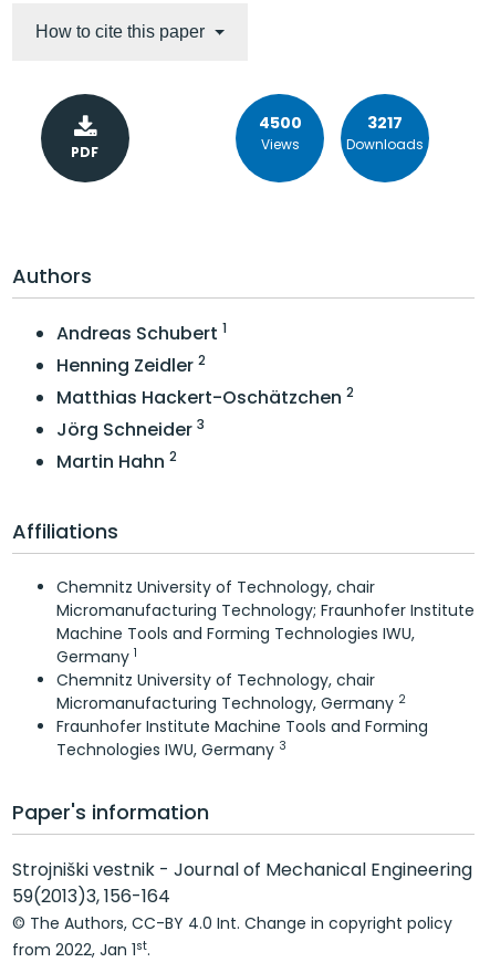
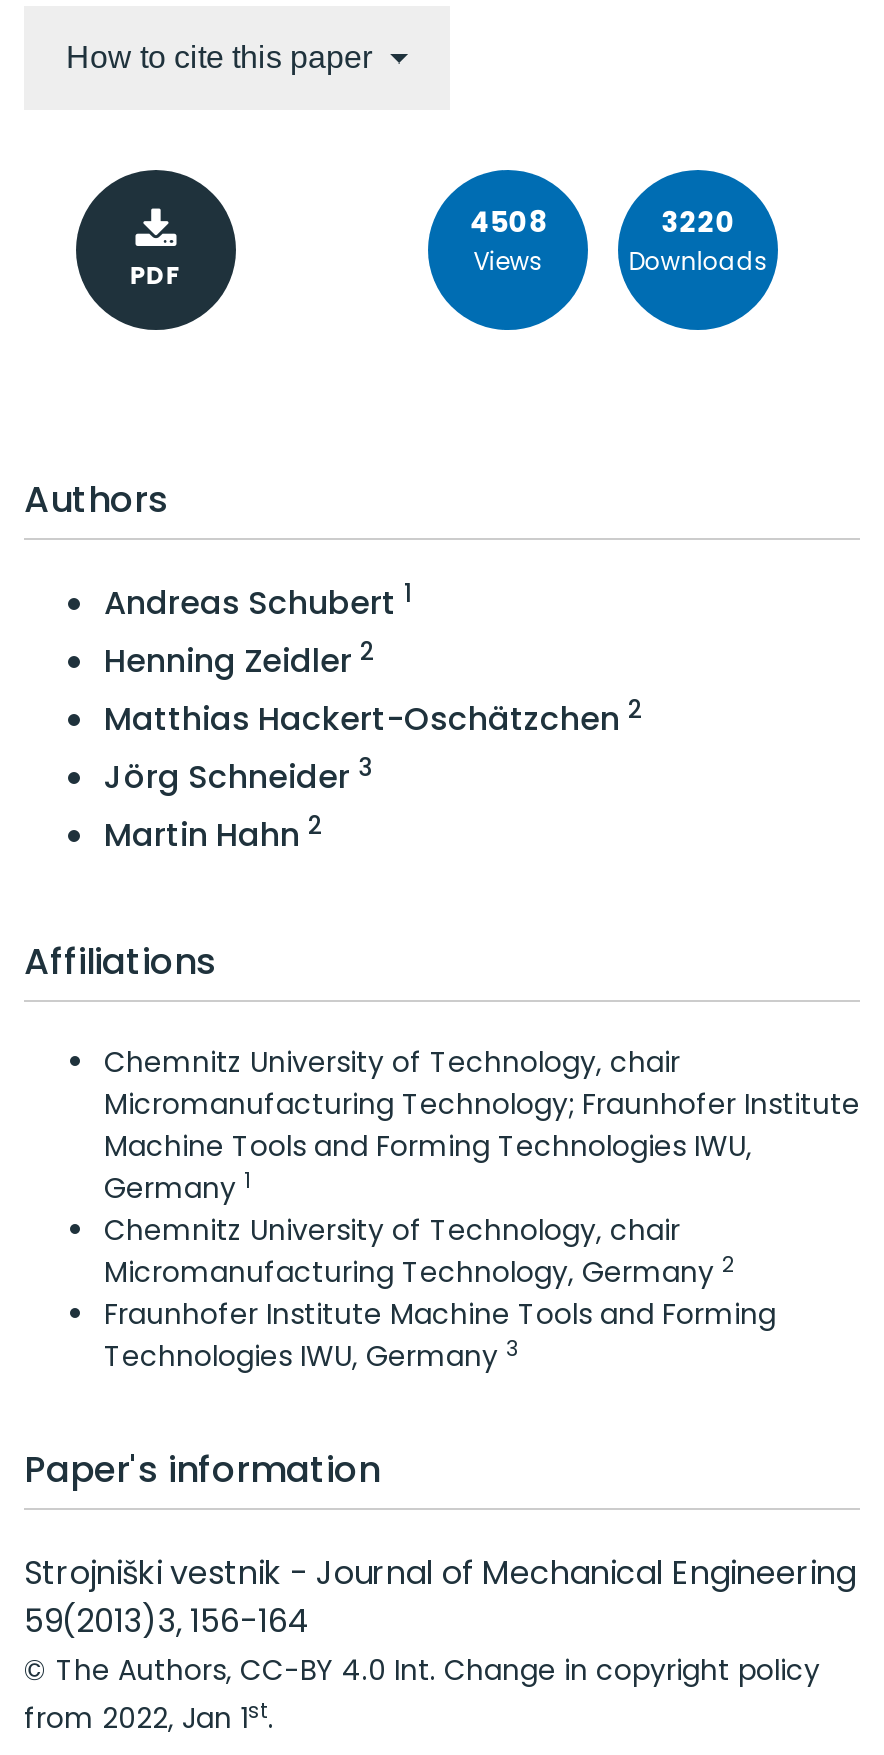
[259,112,302,134] 4500 -> [470,202,546,242] 4508
[367,112,403,134] 3217 -> [662,202,736,242] 3220

